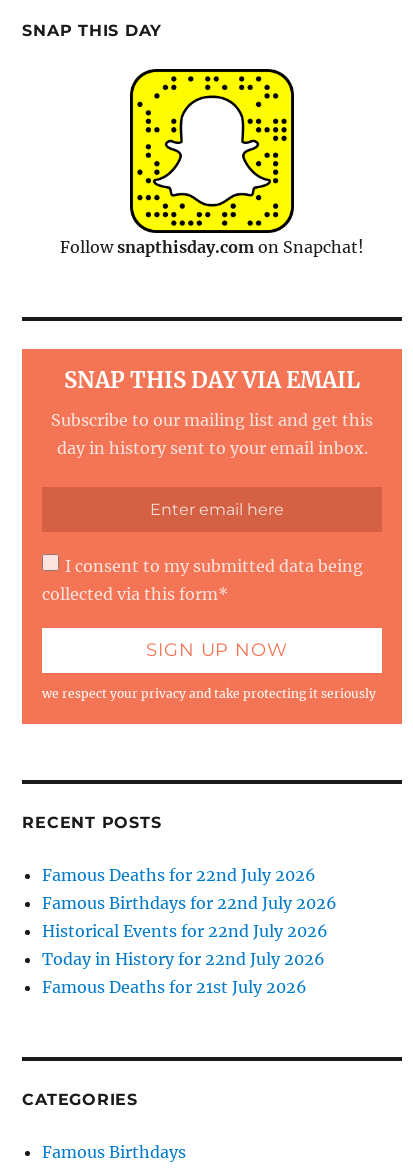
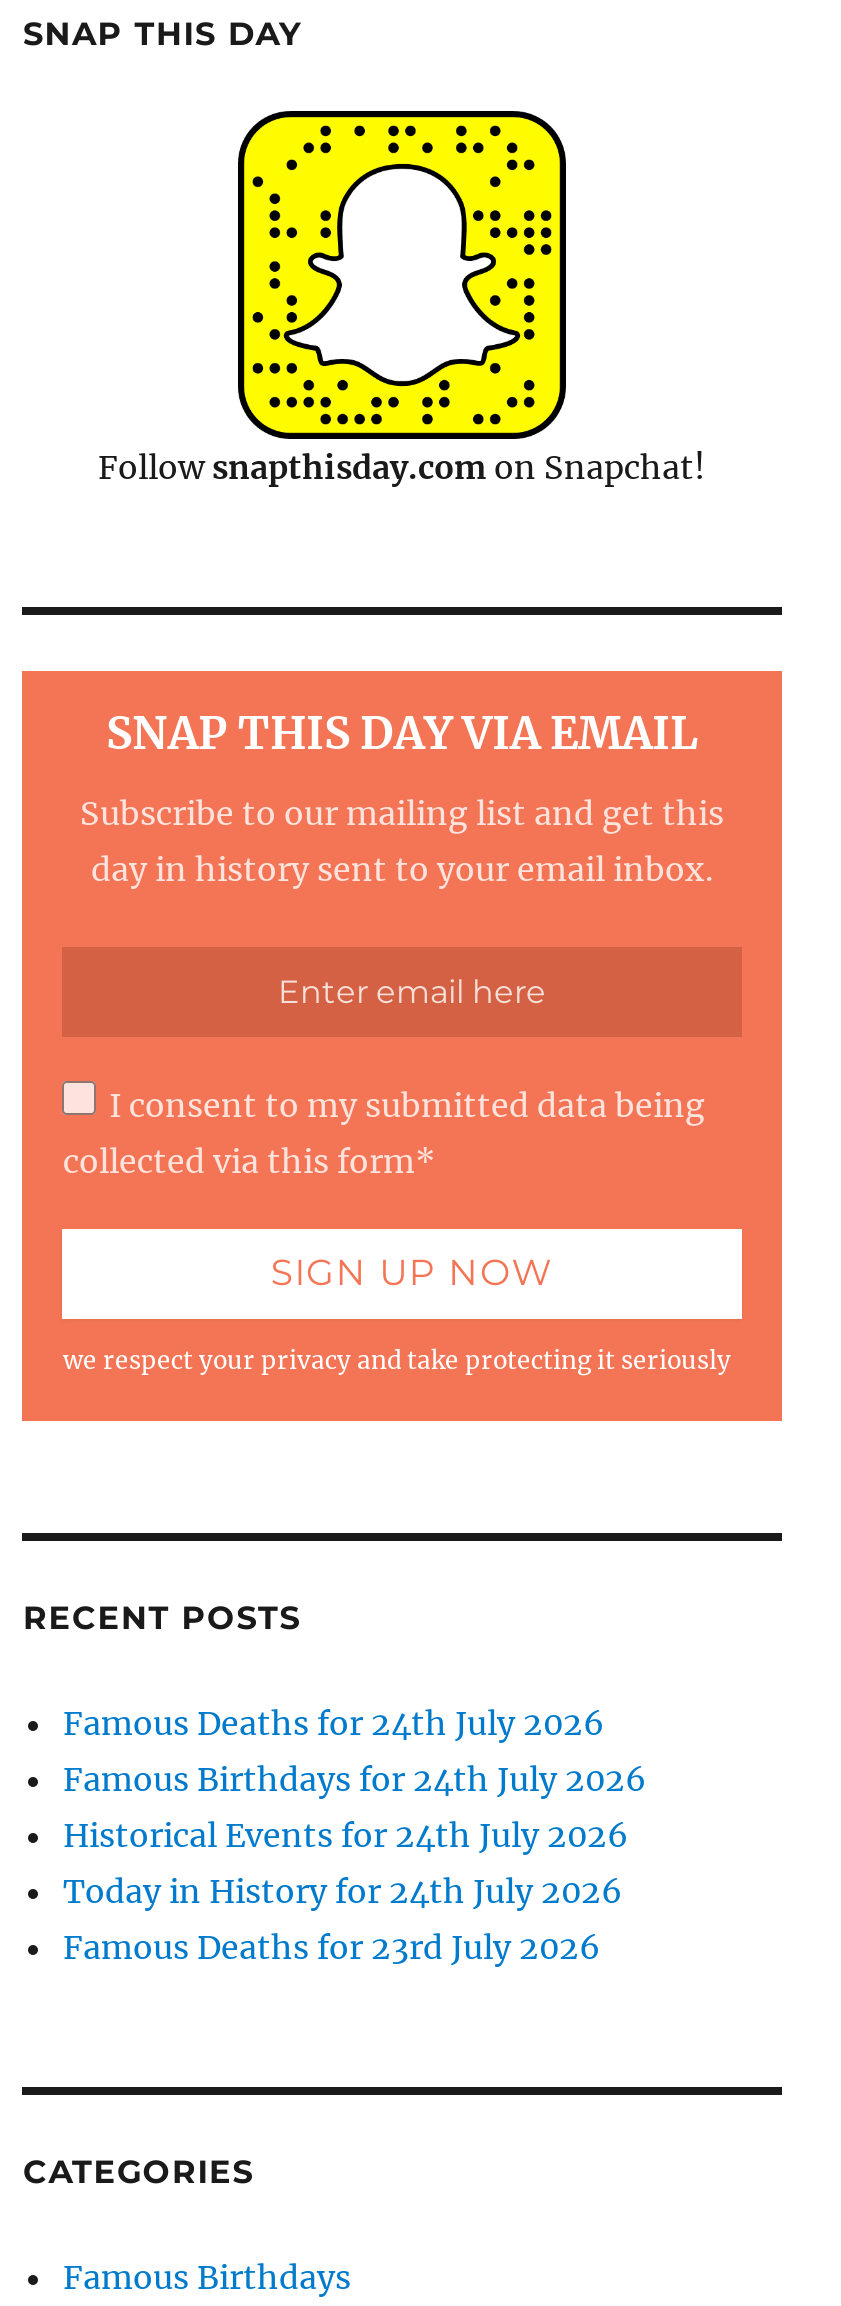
[42,864,316,884] Famous Deaths for 22nd July 2026 -> [63,1702,605,1742] Famous Deaths for 24th July 2026
[42,892,337,912] Famous Birthdays for 22nd July 2026 -> [63,1758,647,1798] Famous Birthdays for 24th July 2026
[42,920,328,940] Historical Events for 22nd July 2026 -> [63,1814,629,1854] Historical Events for 24th July 2026
[42,948,325,968] Today in History for 22nd July 2026 -> [63,1870,623,1910] Today in History for 24th July 2026
[42,976,307,996] Famous Deaths for 21st July 2026 -> [63,1926,601,1966] Famous Deaths for 23rd July 2026

